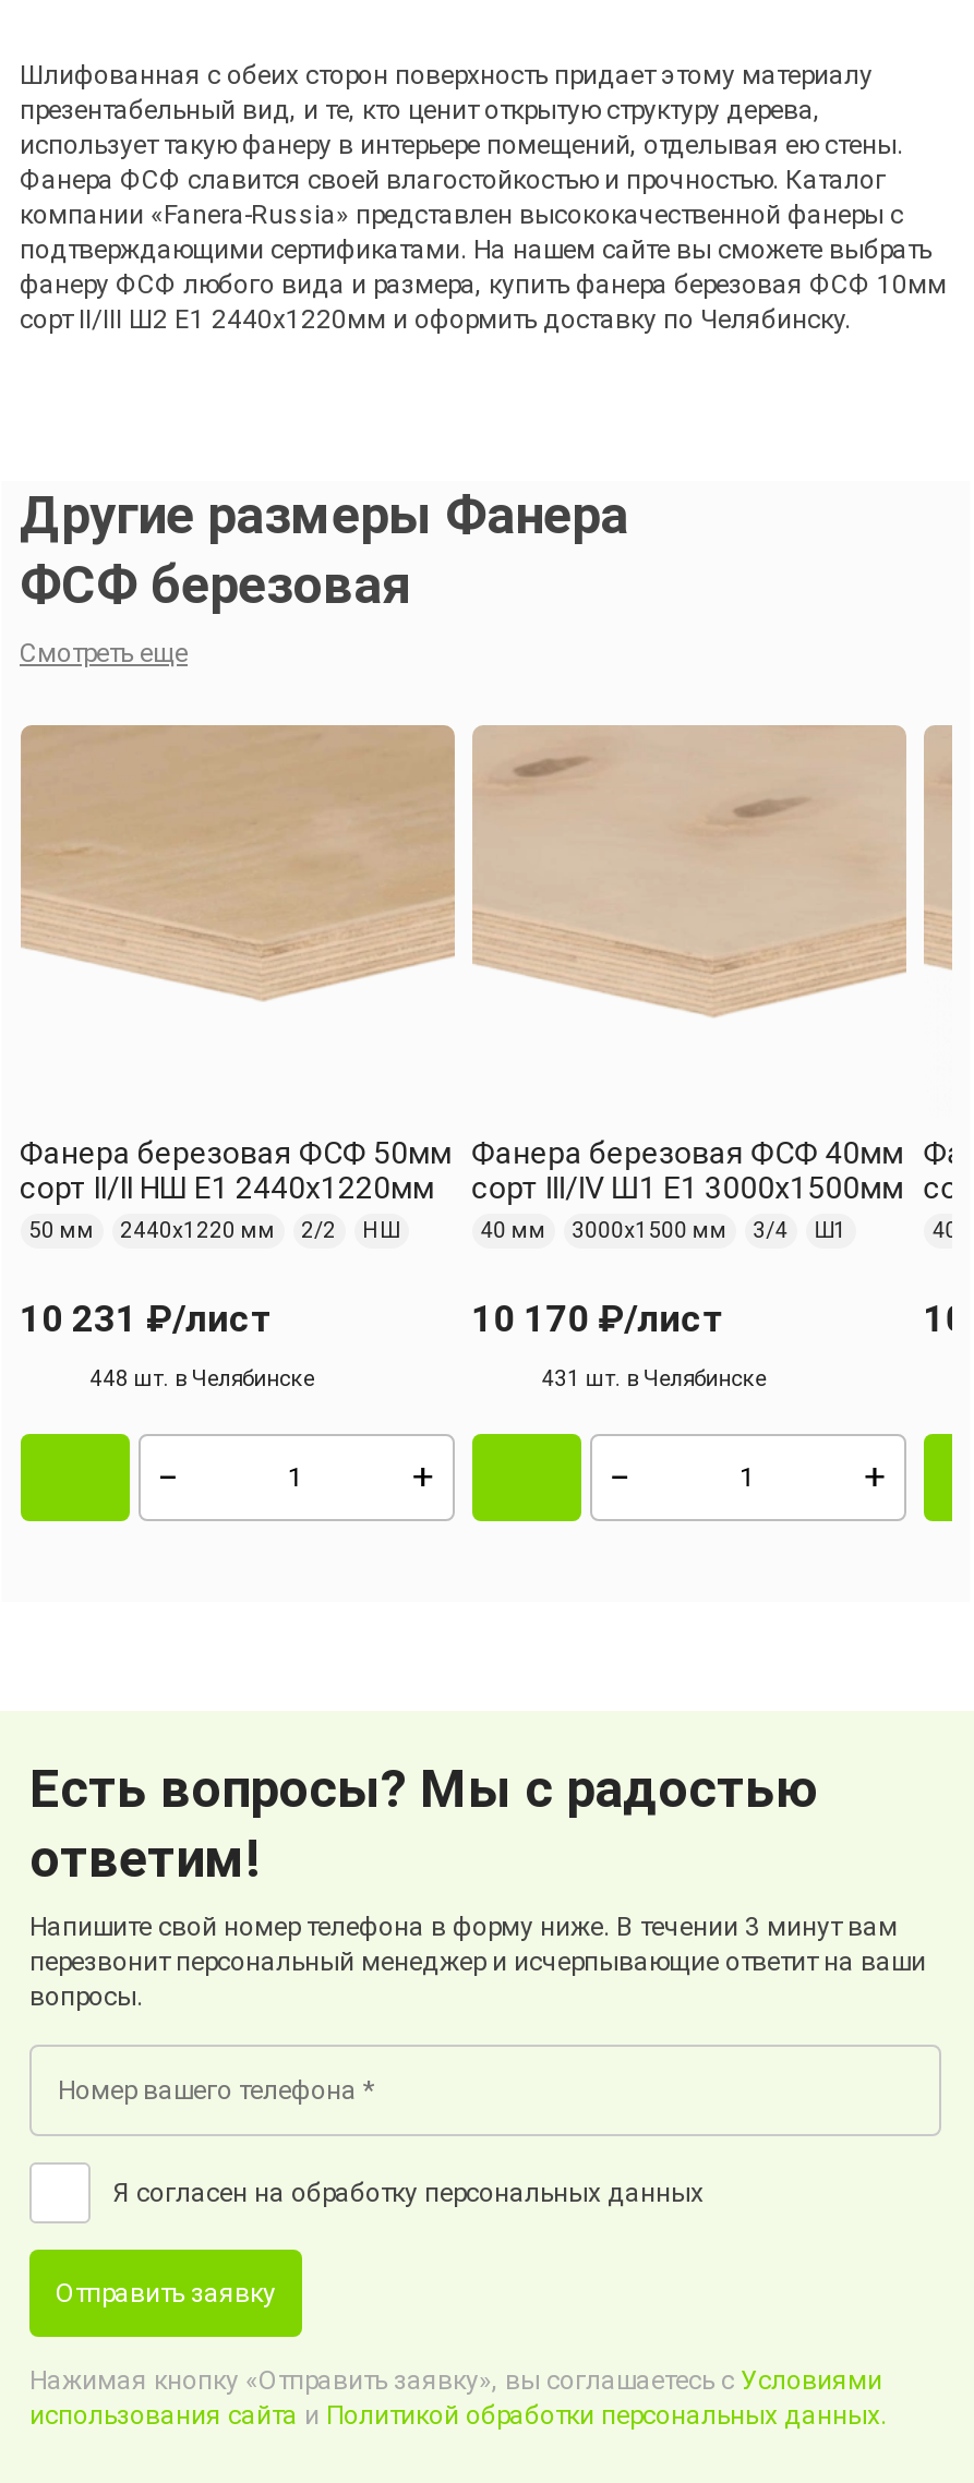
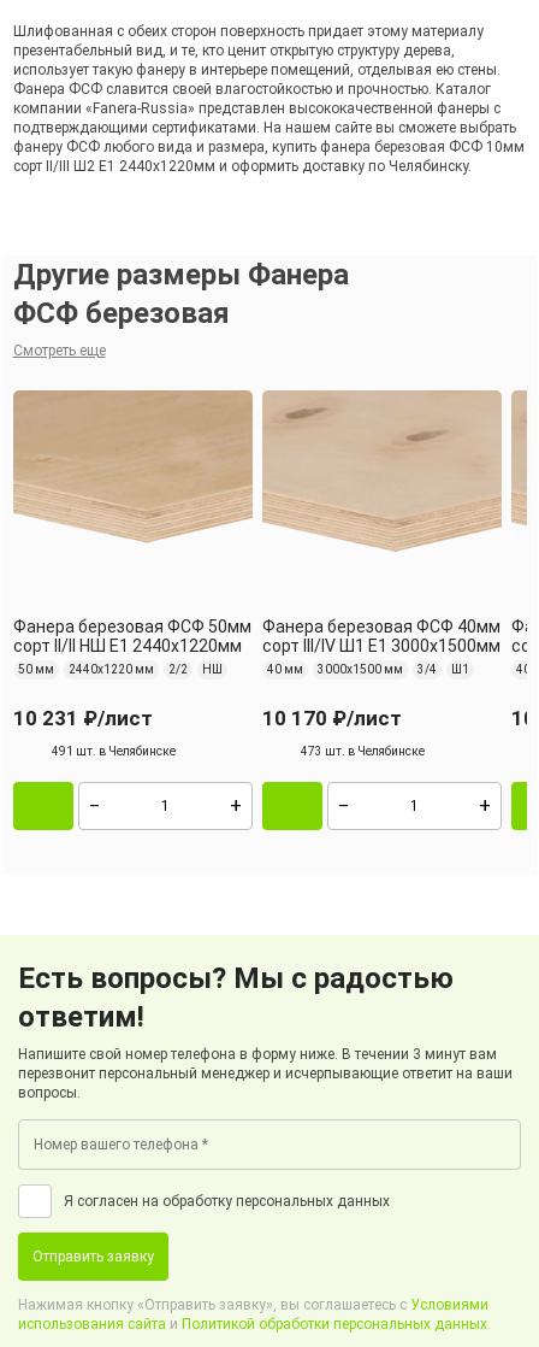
[89,1366,314,1390] 448 шт. в Челябинске -> [51,745,175,758] 491 шт. в Челябинске
[541,1366,766,1390] 431 шт. в Челябинске -> [300,745,424,758] 473 шт. в Челябинске

